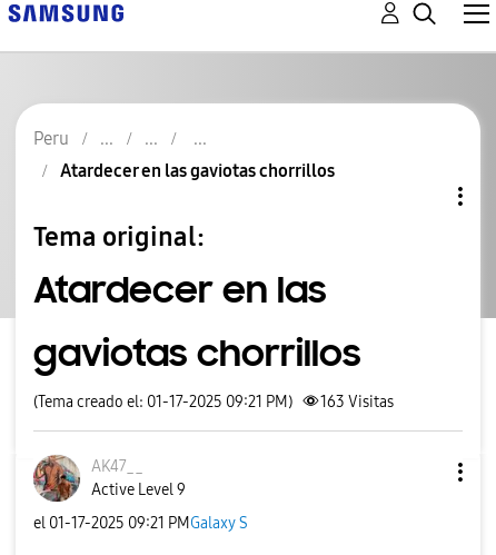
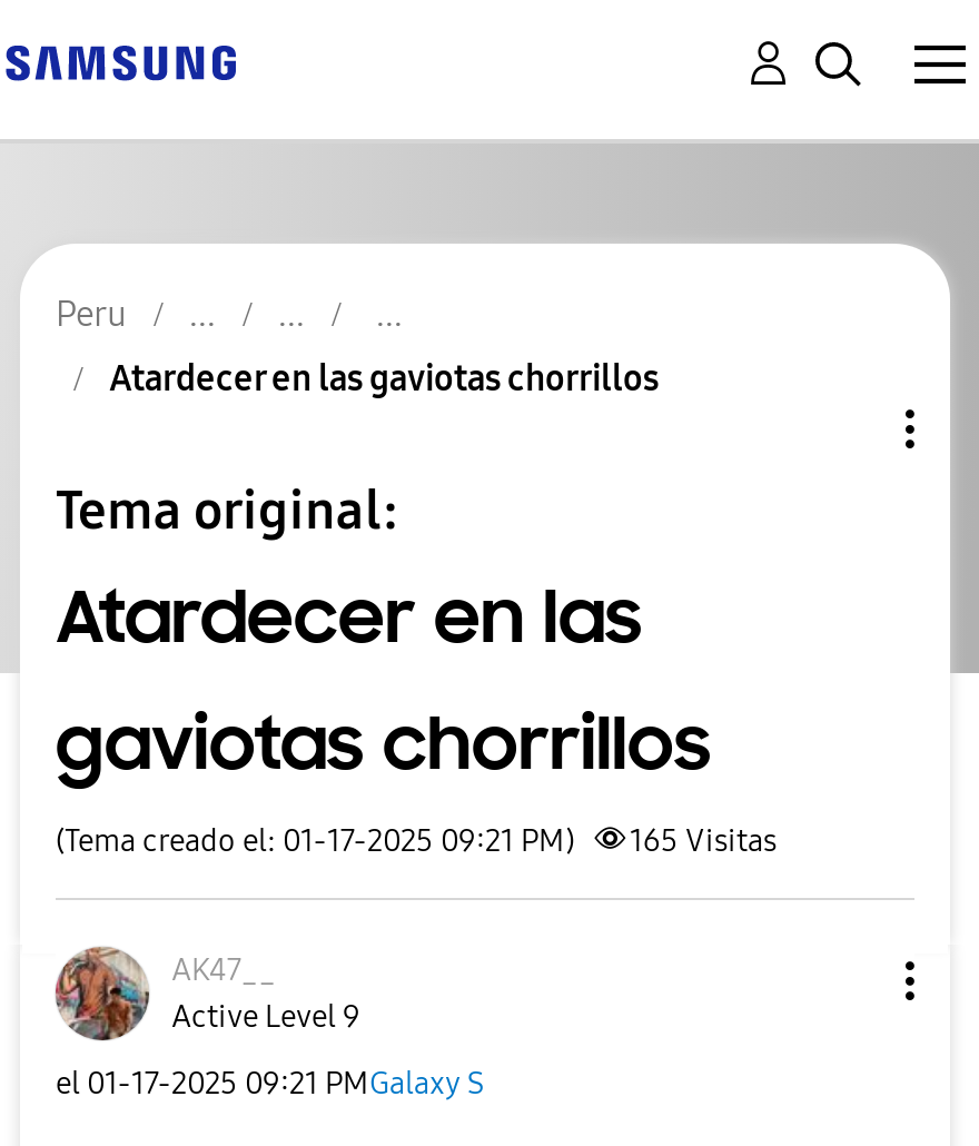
[33,393,394,412] (Tema creado el: 01-17-2025 09:21 PM) 163 Visitas -> [56,822,777,860] (Tema creado el: 01-17-2025 09:21 PM) 165 Visitas

